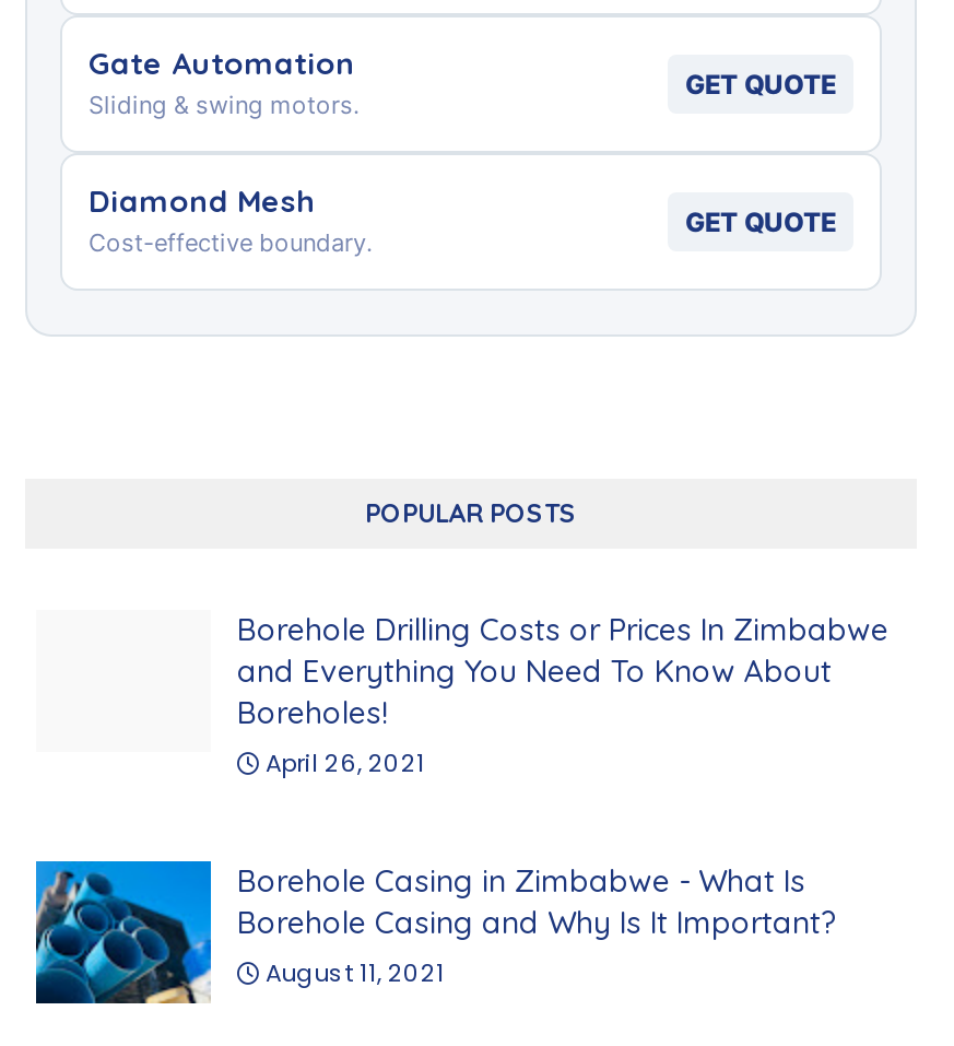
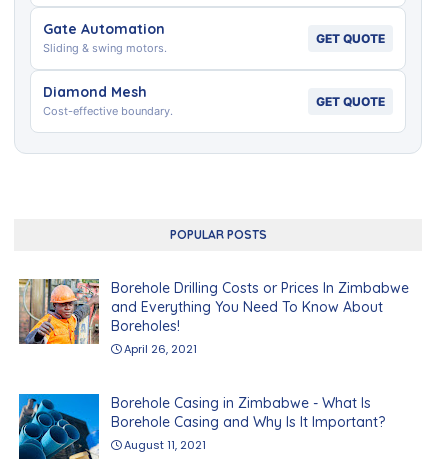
none -> [18,278,100,345] [image]

